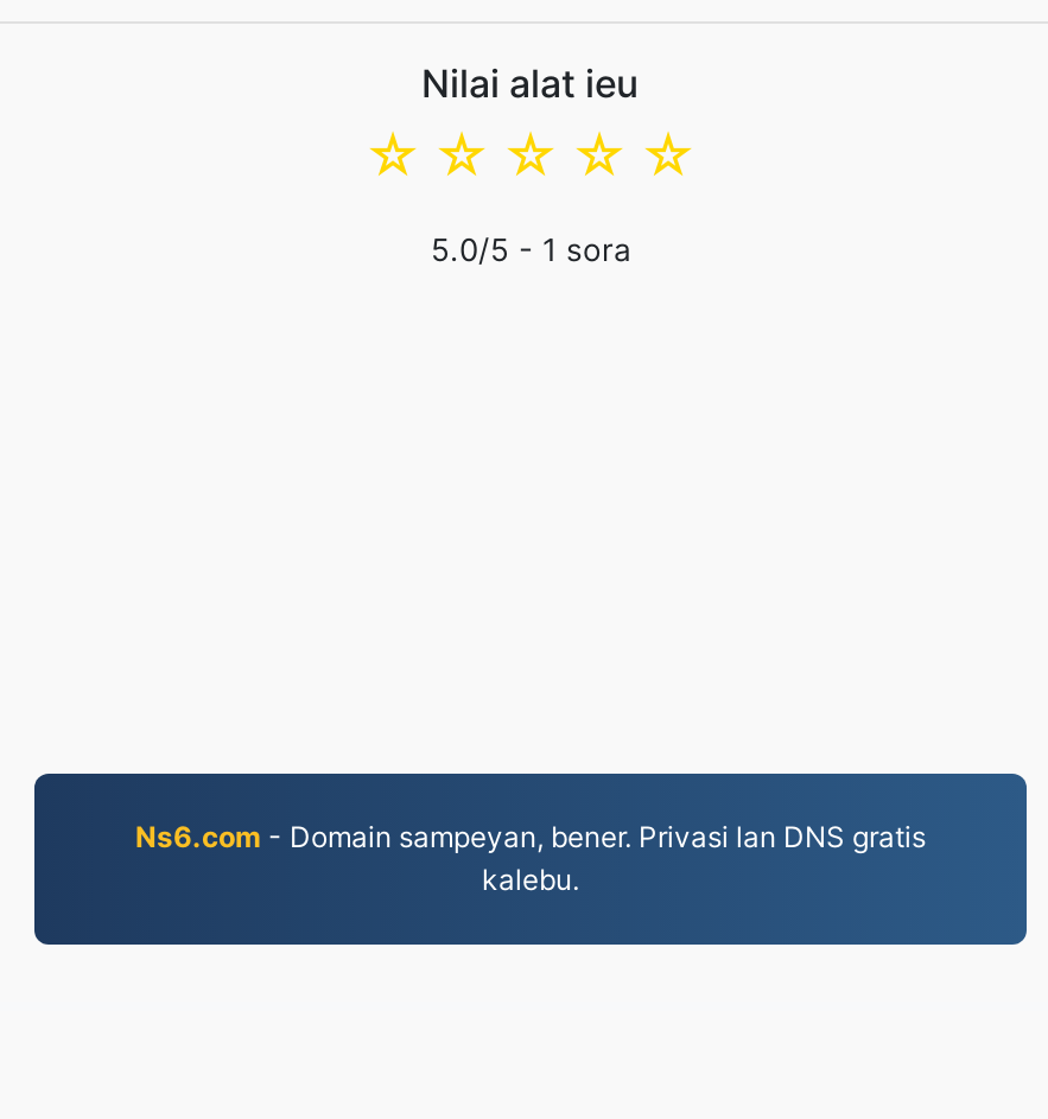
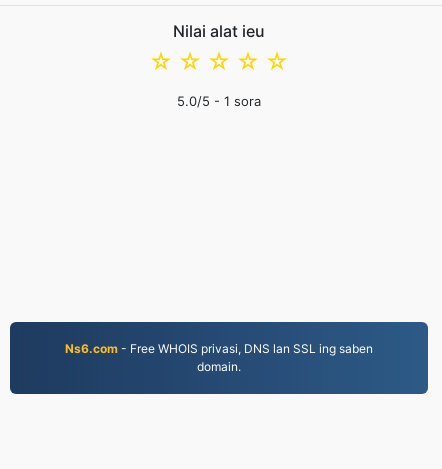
[135,819,926,897] Ns6.com - Domain sampeyan, bener. Privasi lan DNS gratis | kalebu. -> [65,341,373,374] Ns6.com - Free WHOIS privasi, DNS lan SSL ing saben | domain.

